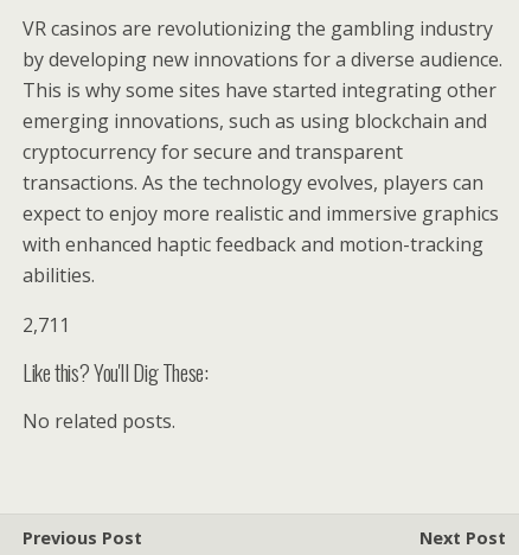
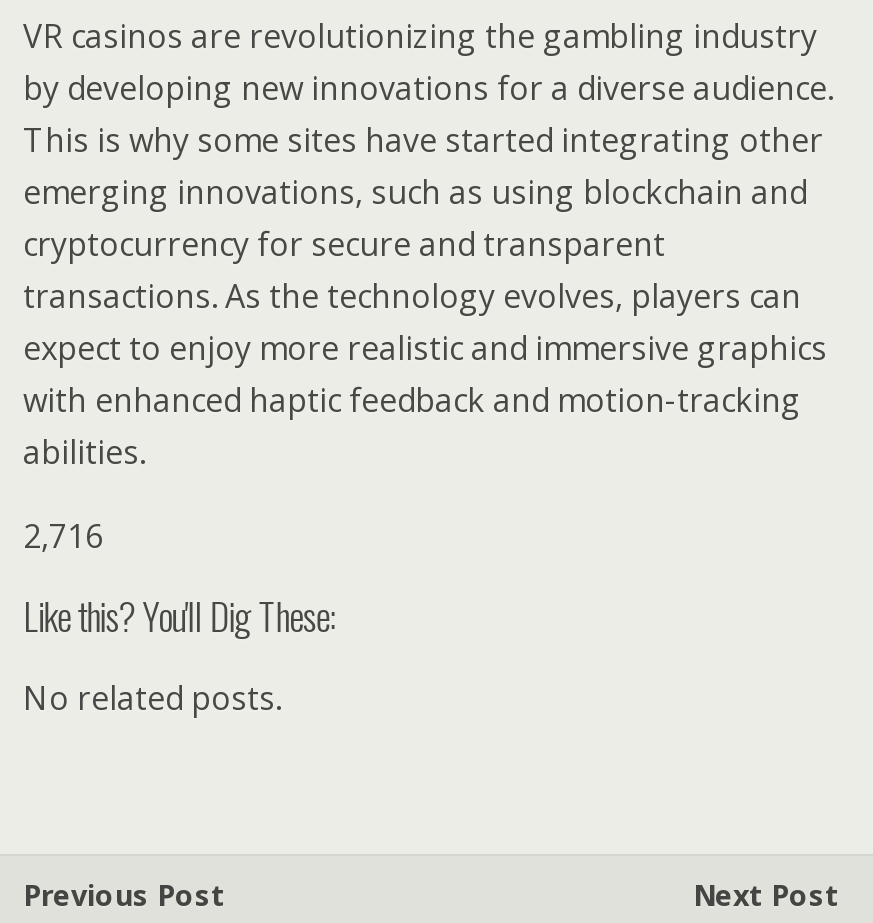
[23,312,70,338] 2,711 -> [23,514,103,558] 2,716

